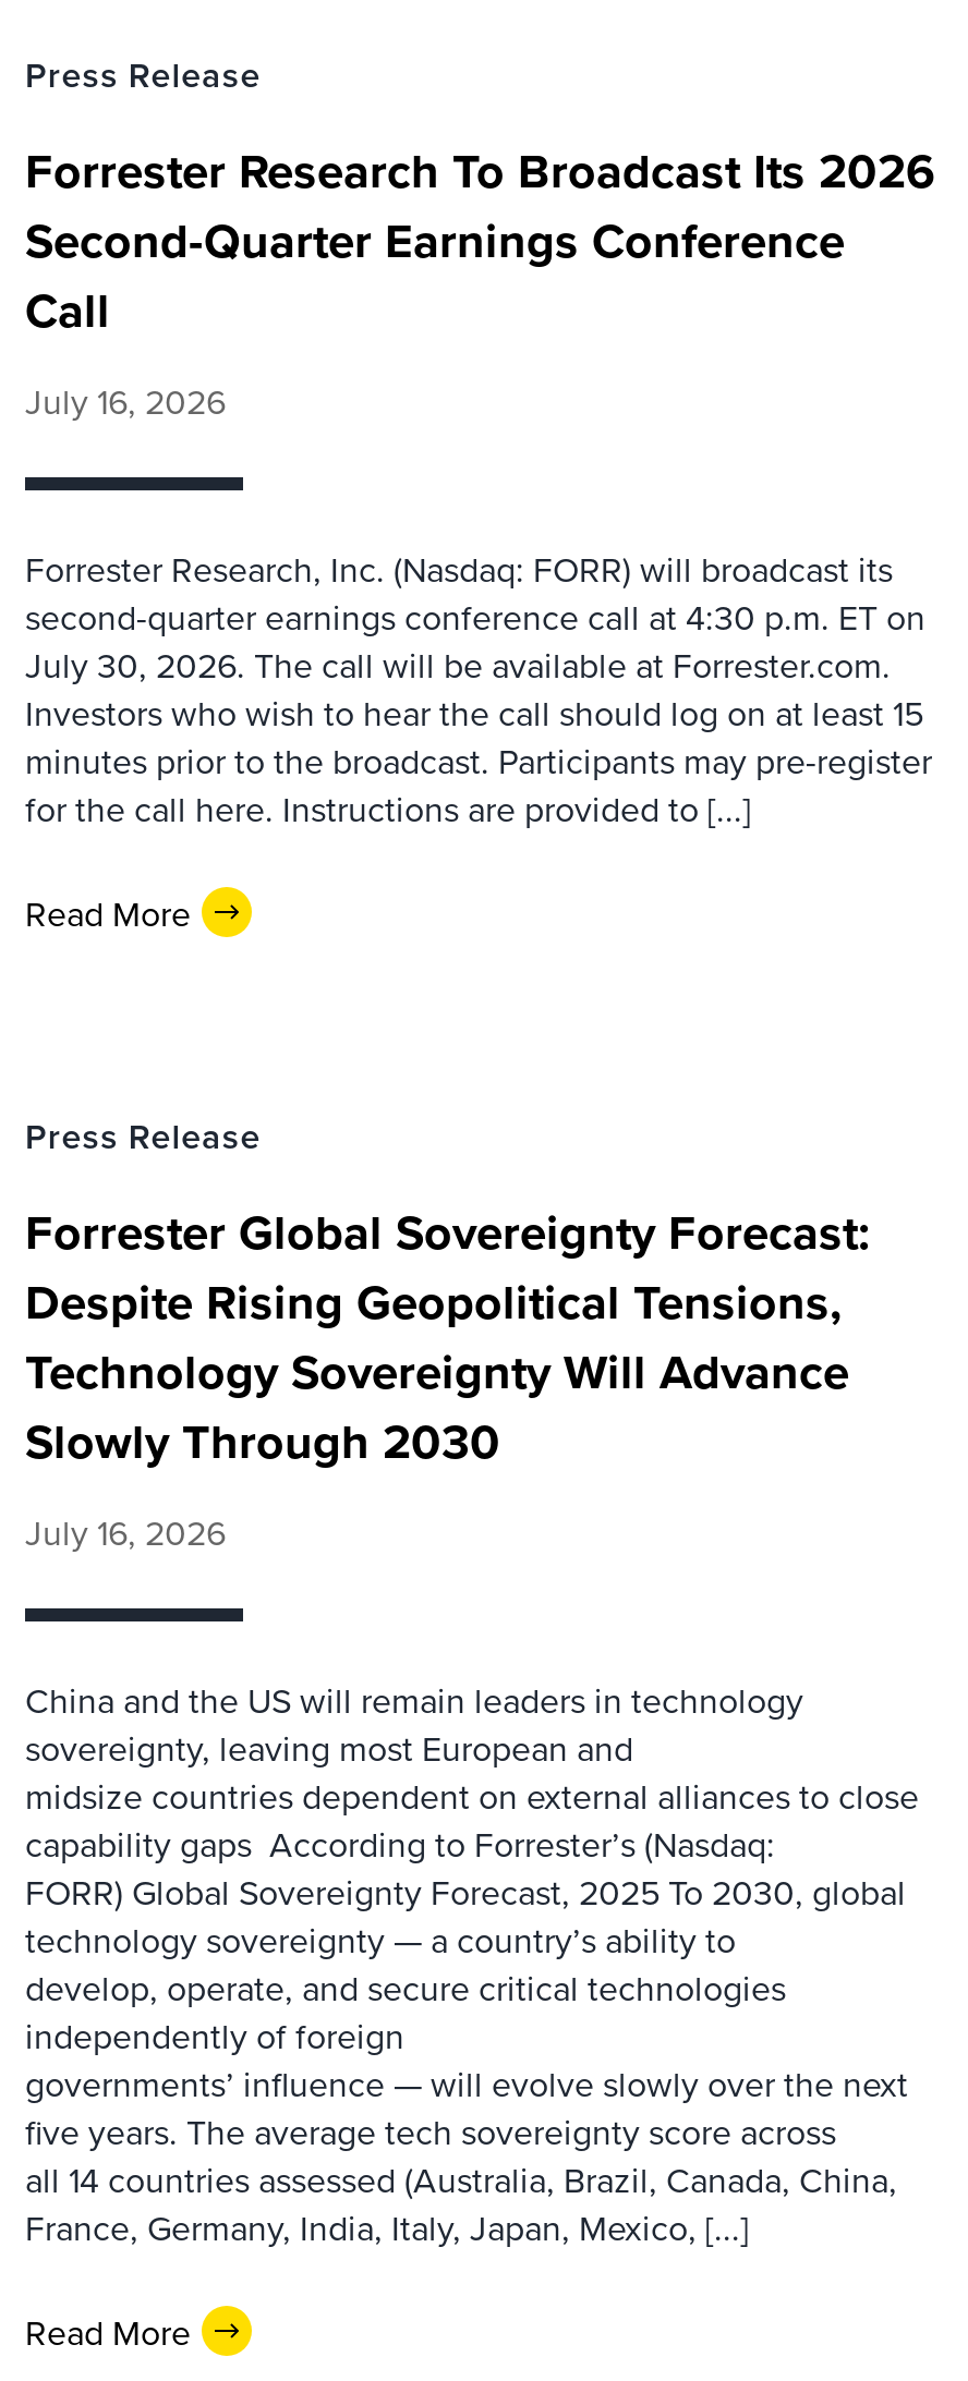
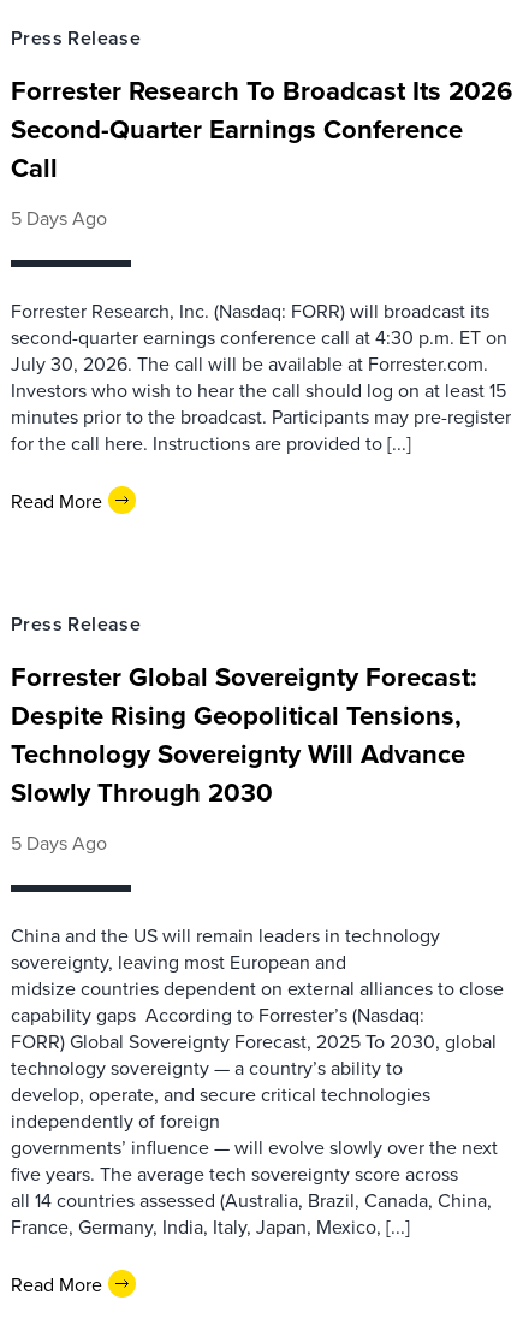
[25,377,226,425] July 16, 2026 -> [11,205,107,231] 5 Days Ago
[25,1508,226,1556] July 16, 2026 -> [11,829,107,856] 5 Days Ago

